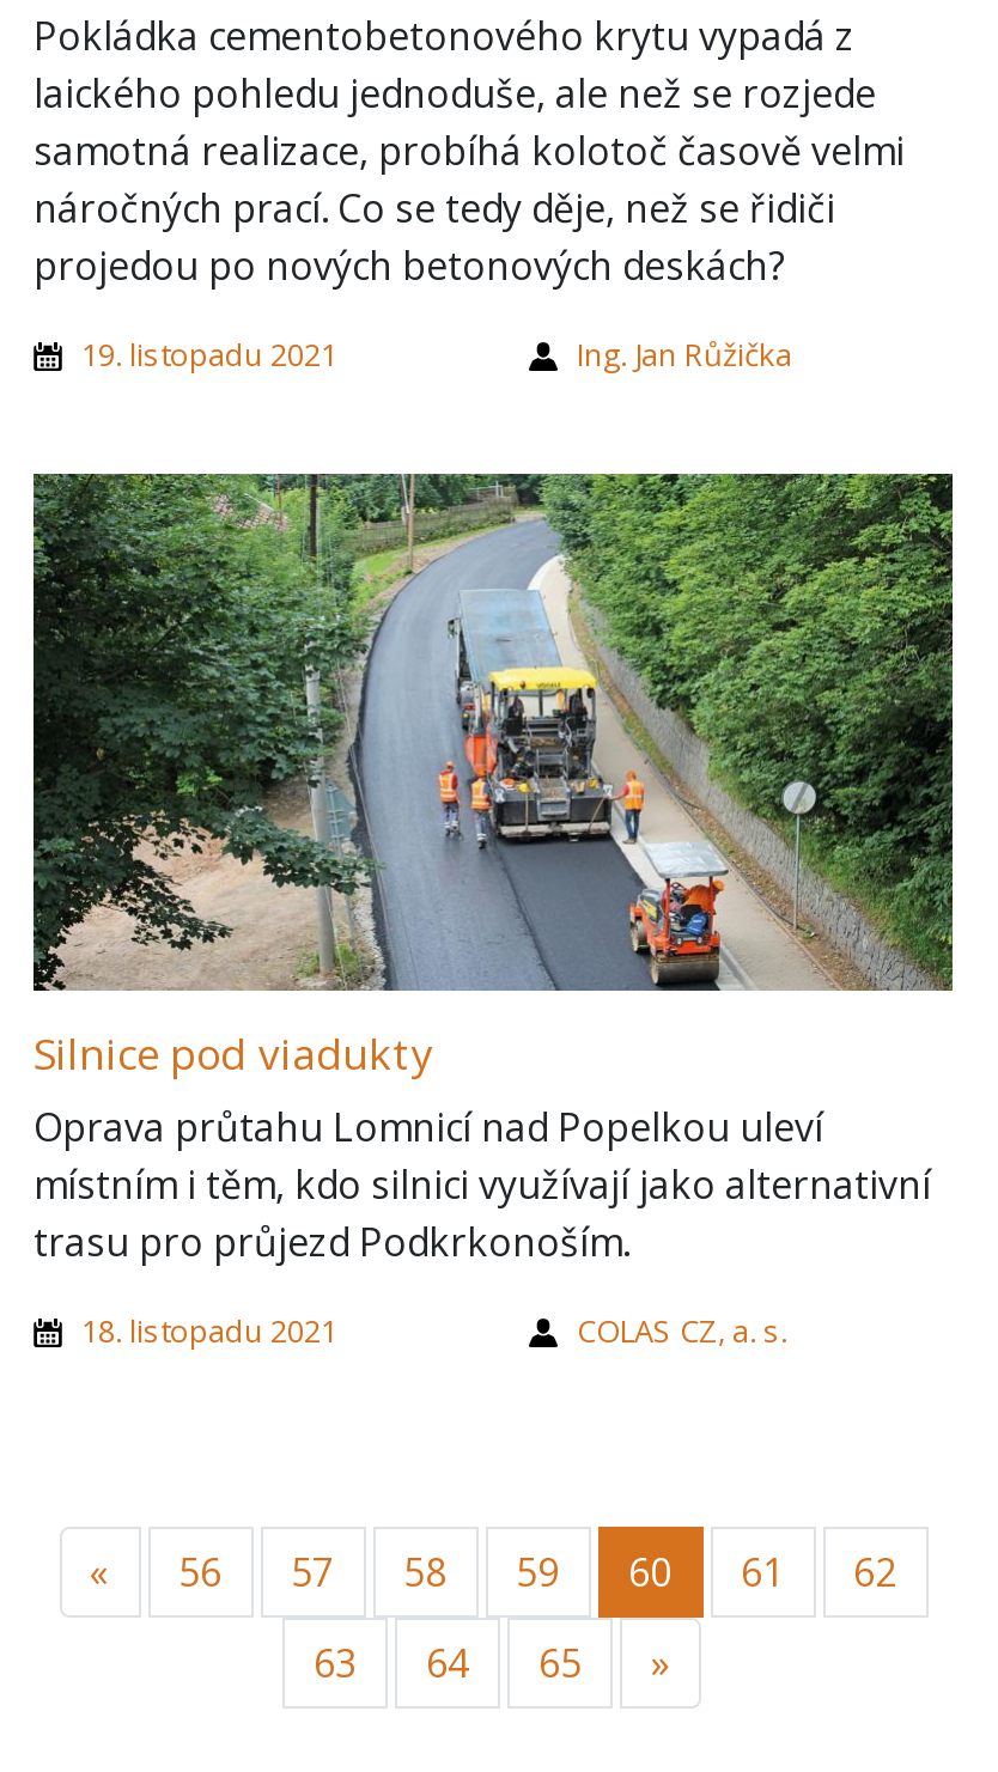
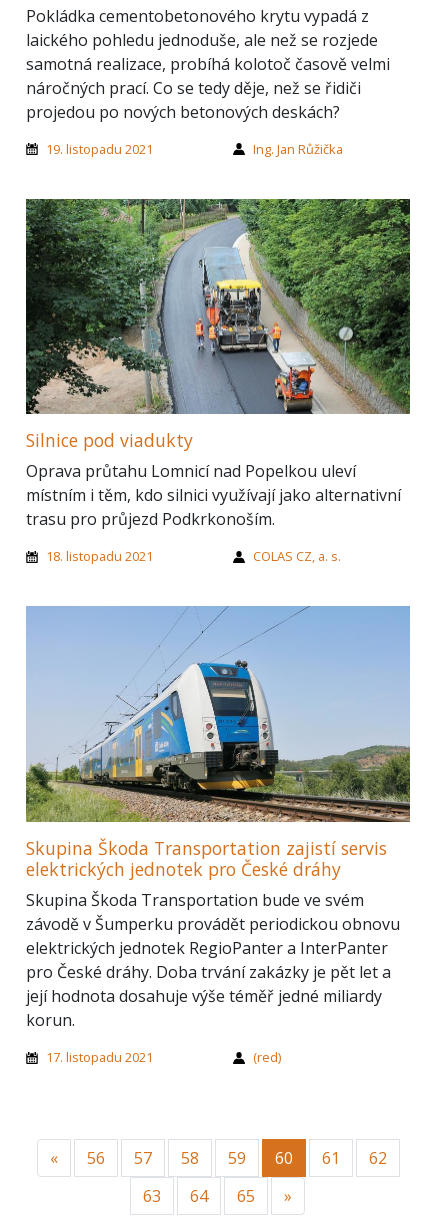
none -> [25,605,411,1066] [image] | Skupina Škoda Transportation zajistí servis | elektrických jednotek pro České dráhy | Skupina Škoda Transportation bude ve svém | závodě v Šumperku provádět periodickou obnovu | elektrických jednotek RegioPanter a InterPanter | pro České dráhy. Doba trvání zakázky je pět let a | její hodnota dosahuje výše téměř jedné miliardy | korun. | 17. listopadu 2021 | (red)

